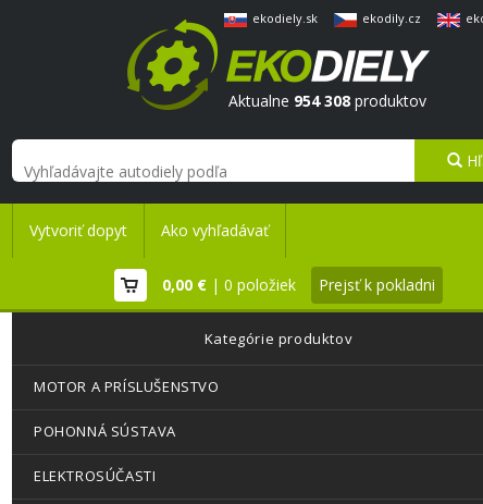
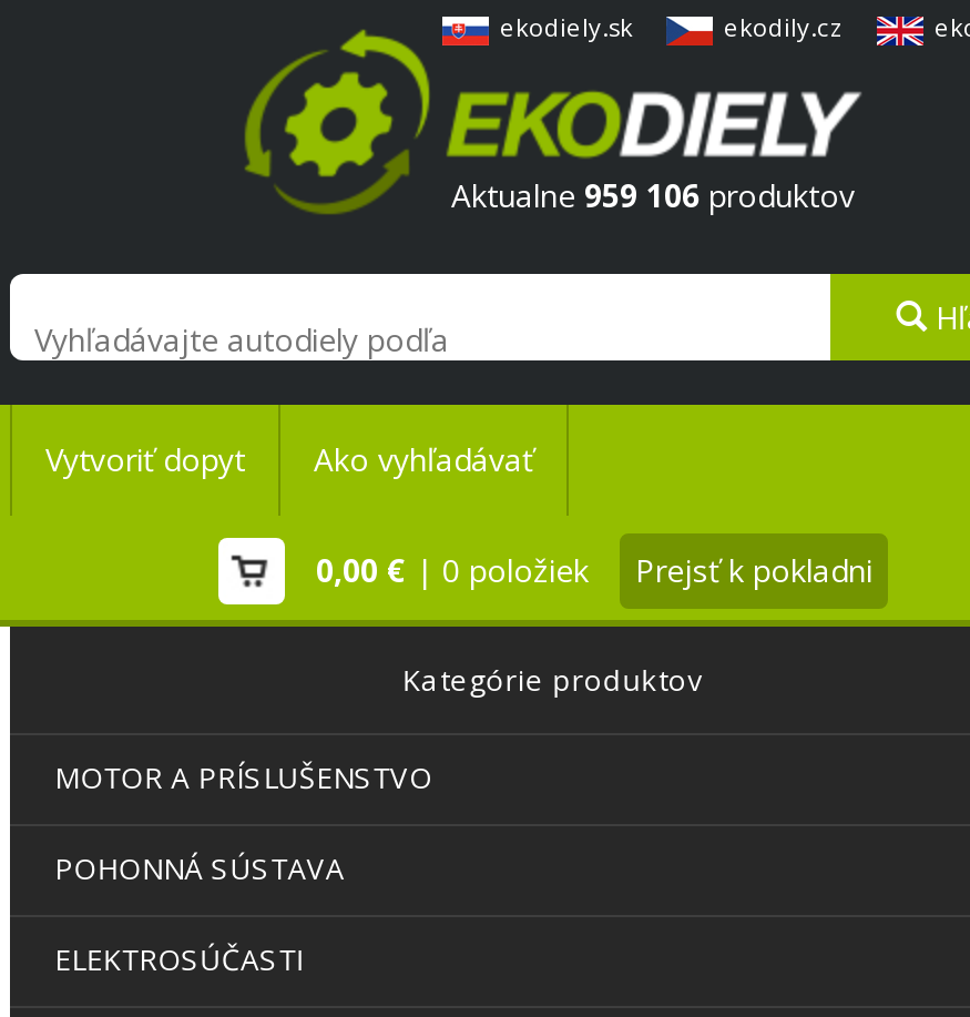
[228,90,426,111] Aktualne 954 308 produktov -> [451,174,855,216] Aktualne 959 106 produktov

